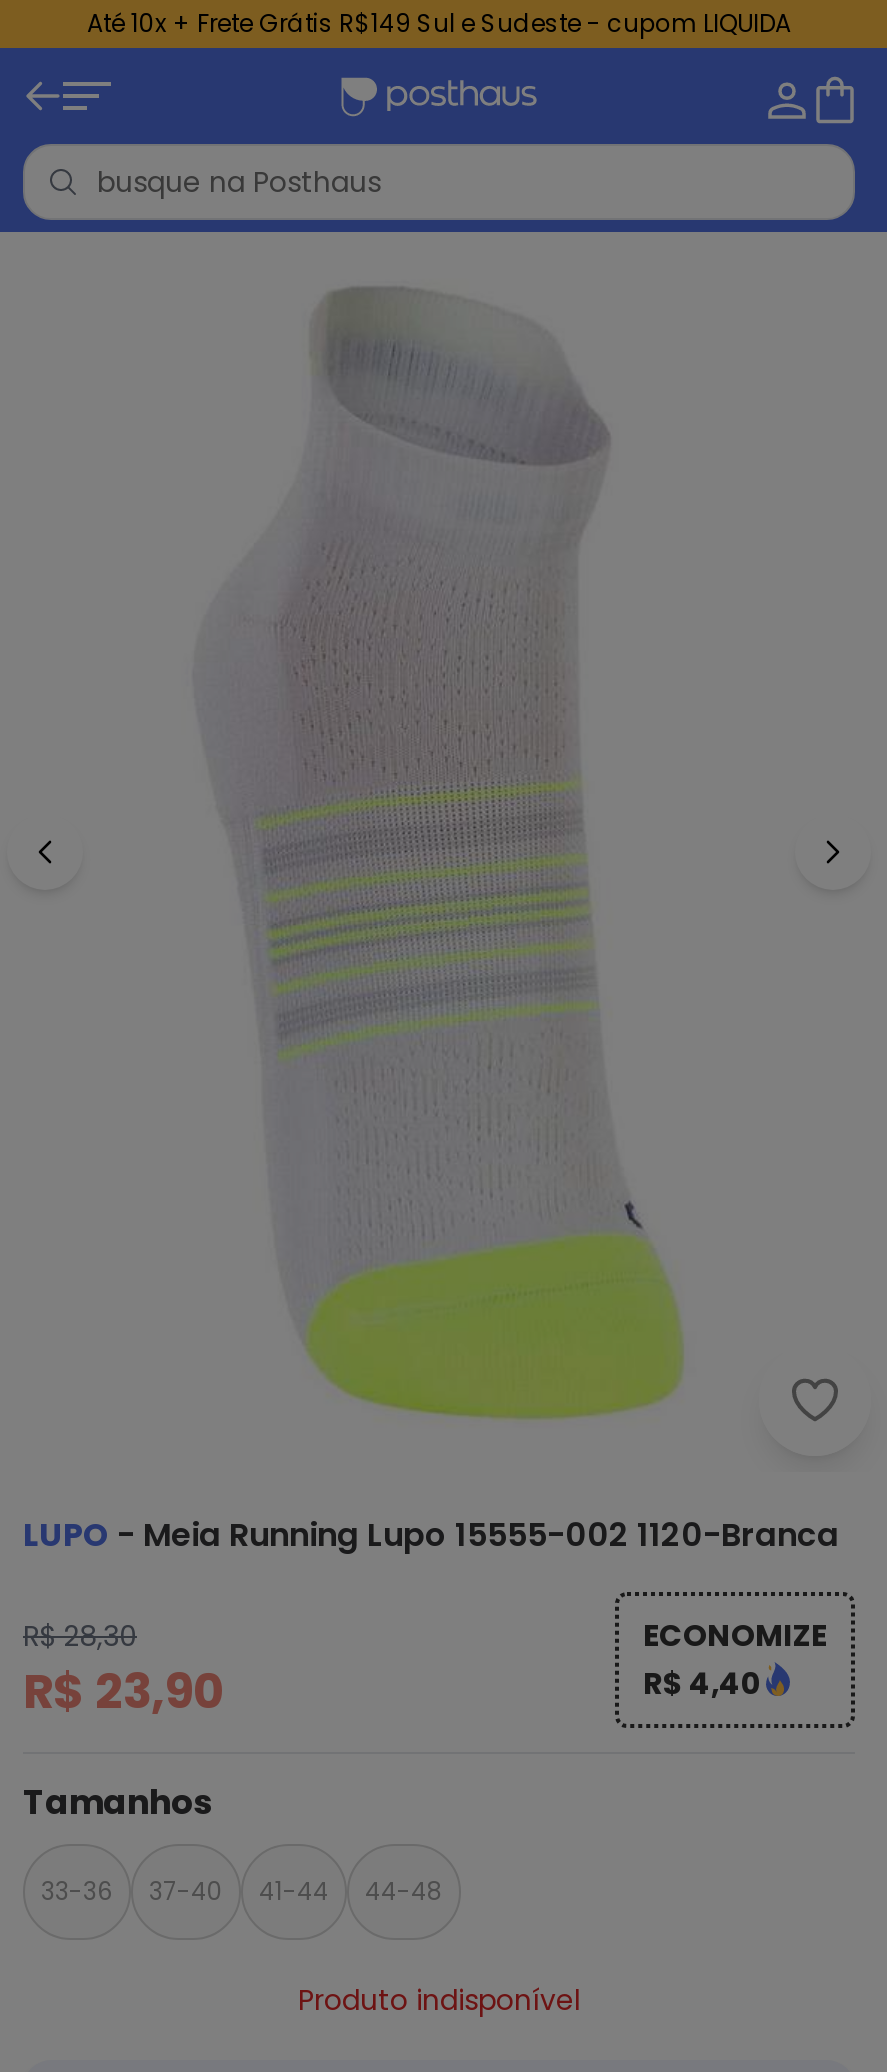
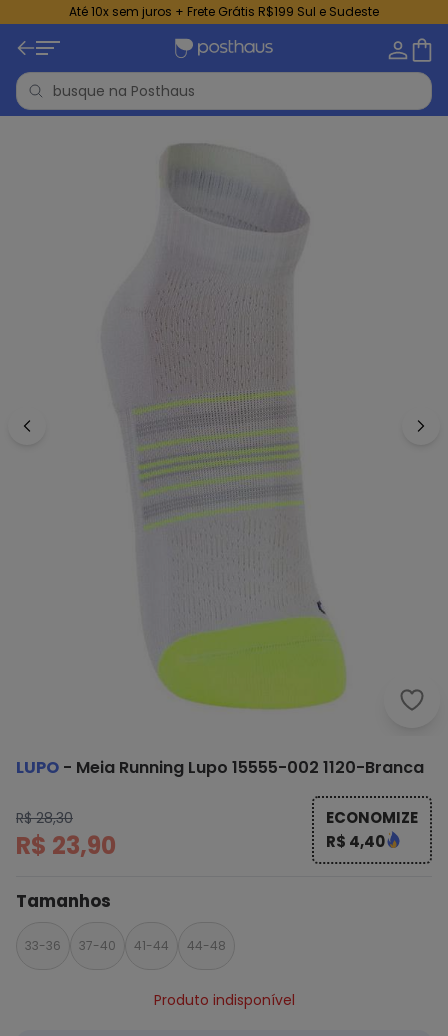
[87,6,791,40] Até 10x + Frete Grátis R$149 Sul e Sudeste - cupom LIQUIDA -> [69,3,379,20] Até 10x sem juros + Frete Grátis R$199 Sul e Sudeste

